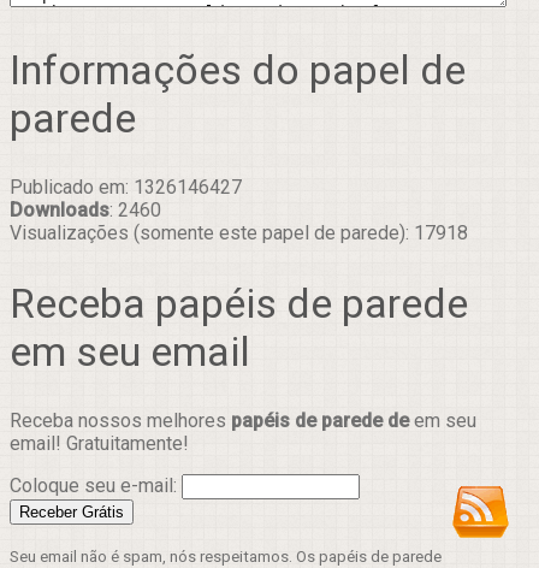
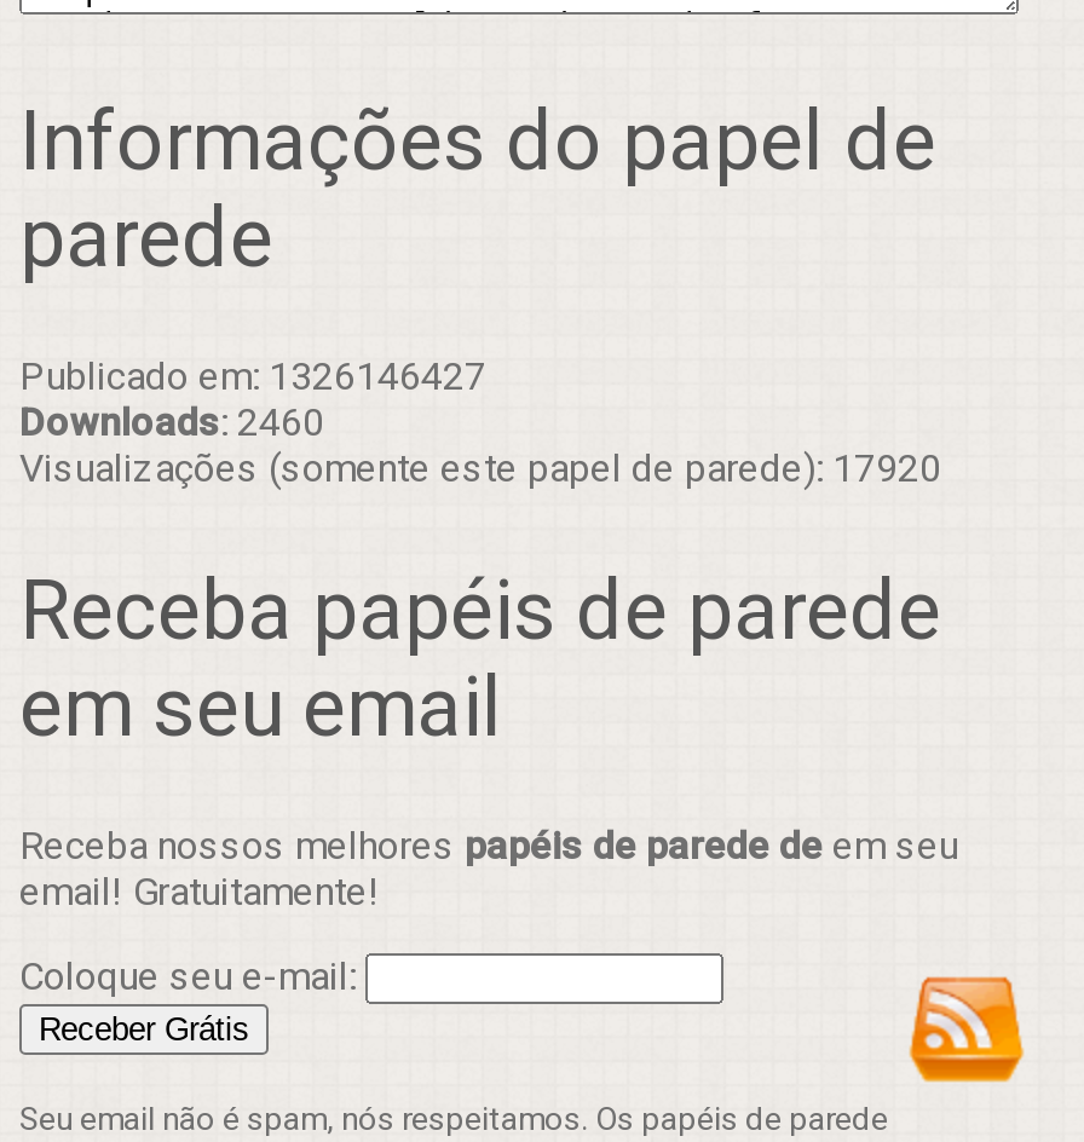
[10,222,468,245] Visualizações (somente este papel de parede): 17918 -> [19,446,941,492] Visualizações (somente este papel de parede): 17920

